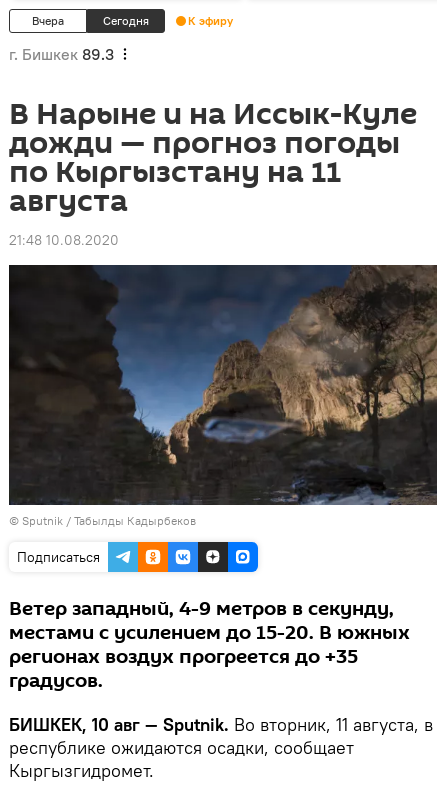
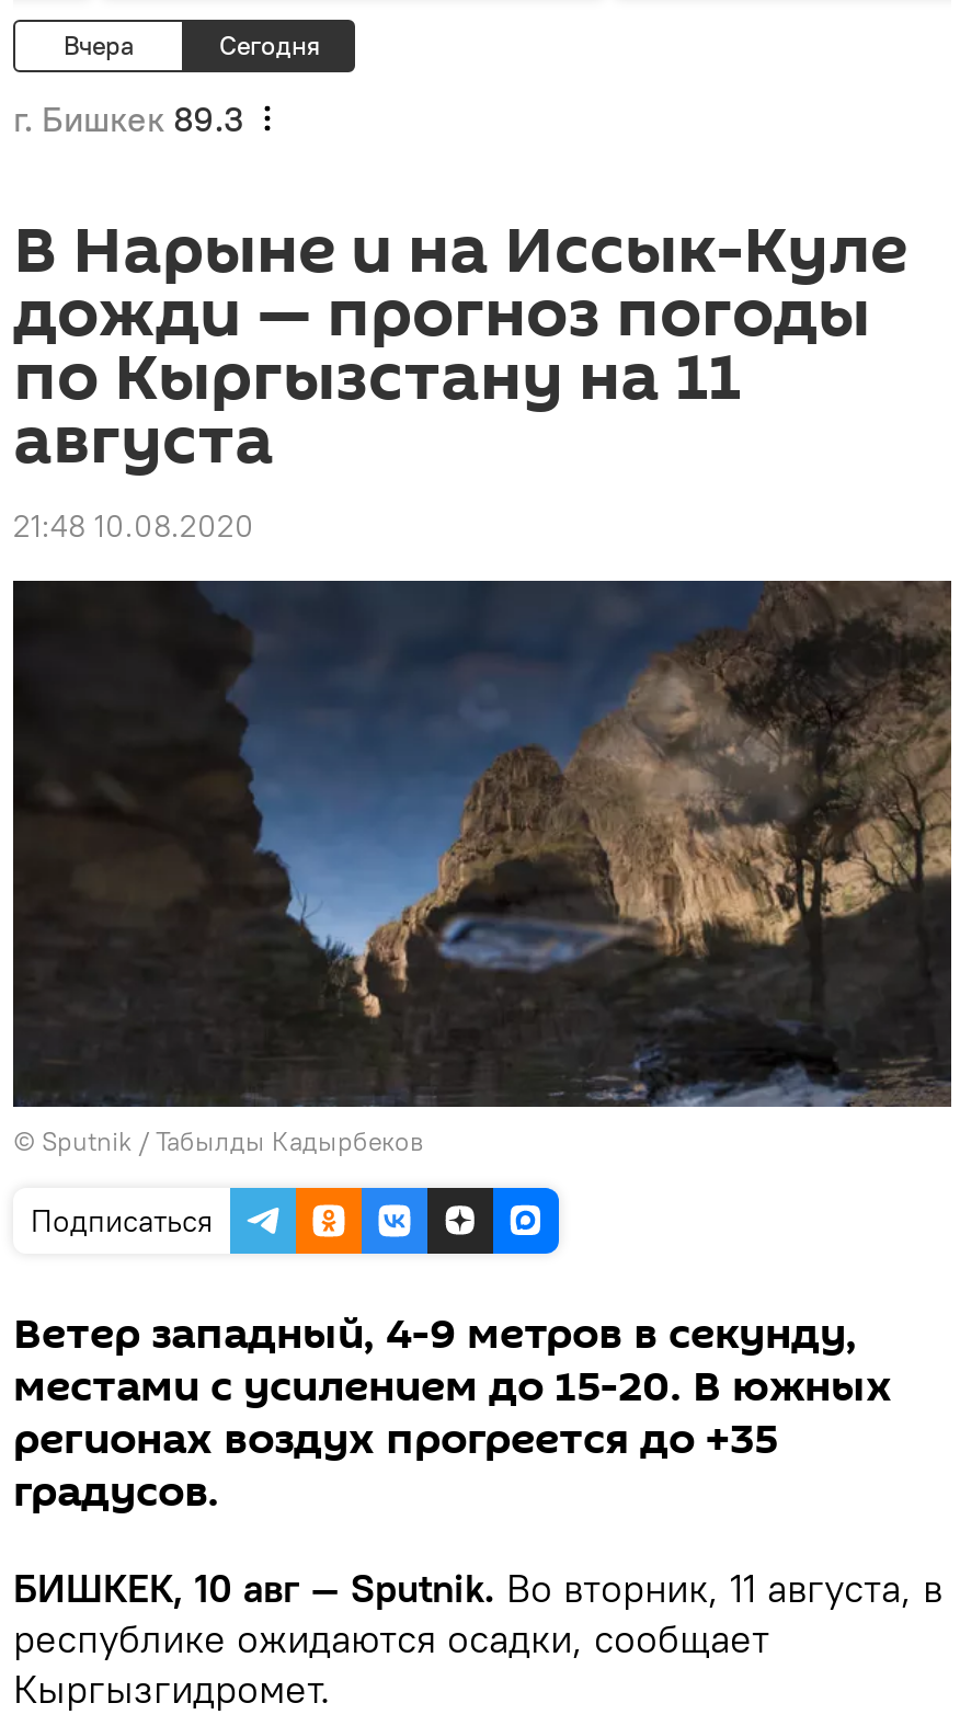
[188,13,233,28] К эфиру -> none

